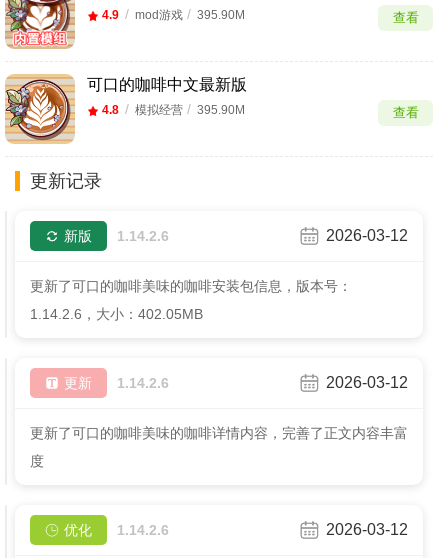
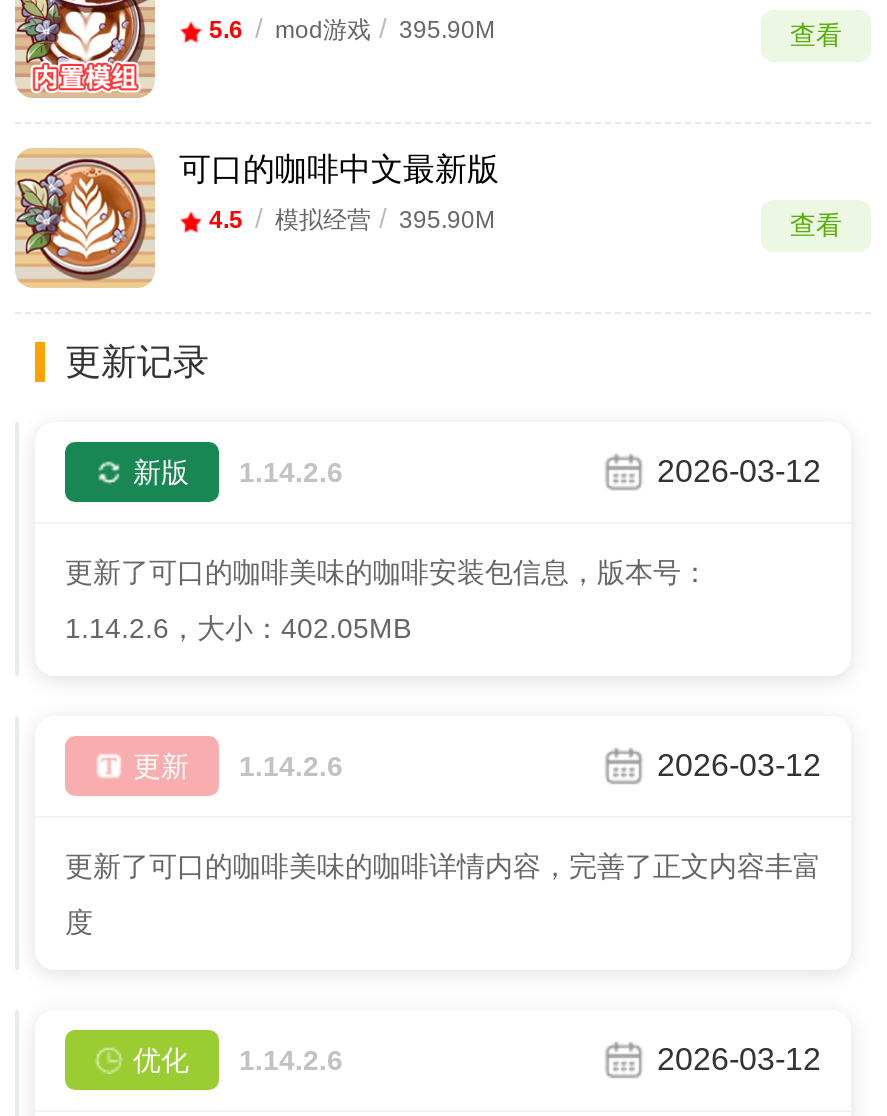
[102,6,245,22] 4.9 / mod游戏 / 395.90M -> [209,12,495,44] 5.6 / mod游戏 / 395.90M
[102,101,245,117] 4.8 / 模拟经营 / 395.90M -> [209,202,495,234] 4.5 / 模拟经营 / 395.90M

